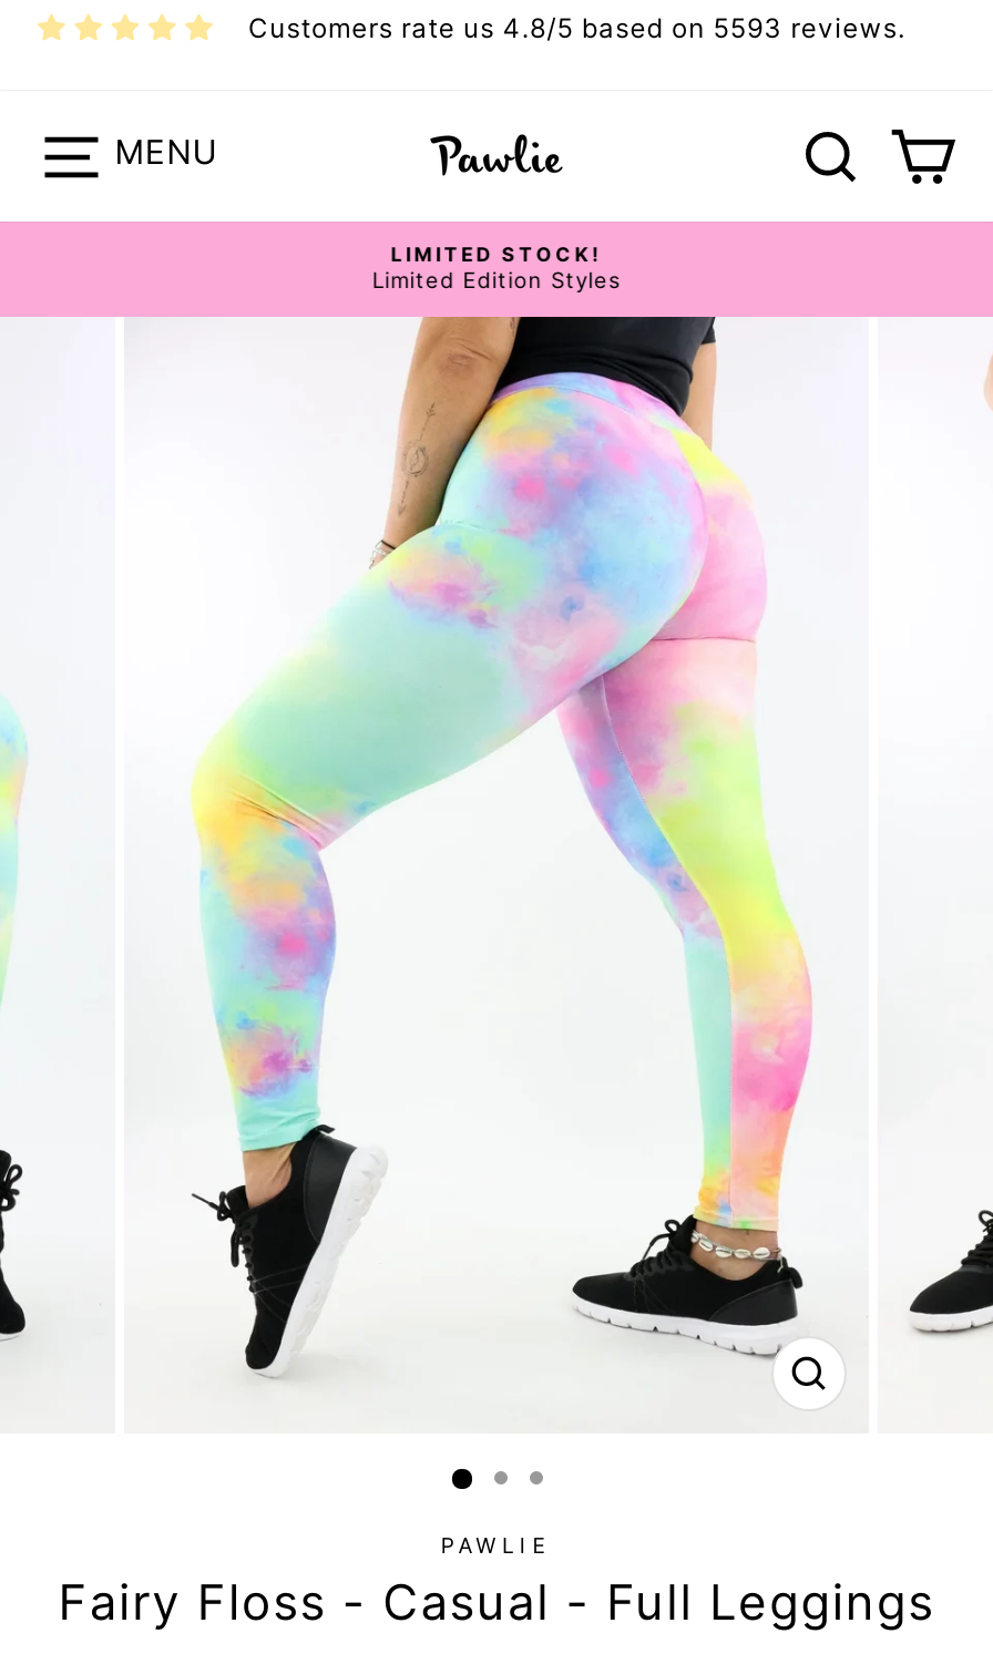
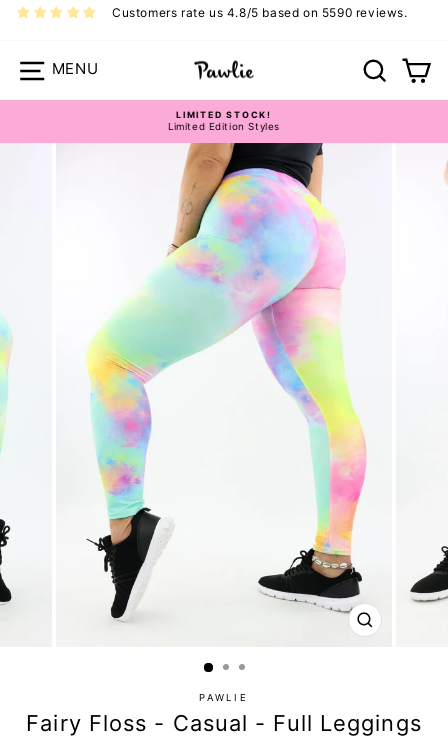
[248,11,906,44] Customers rate us 4.8/5 based on 5593 reviews. -> [112,5,408,20] Customers rate us 4.8/5 based on 5590 reviews.

